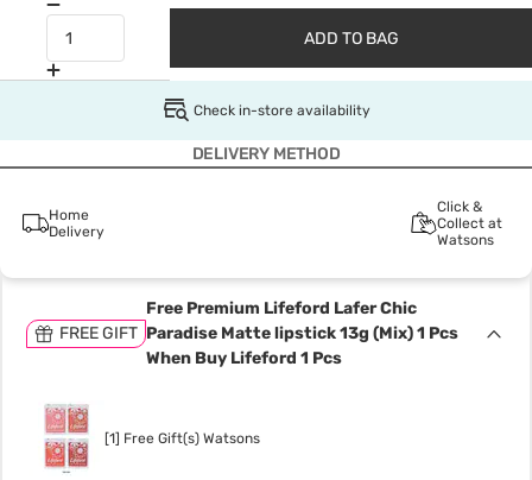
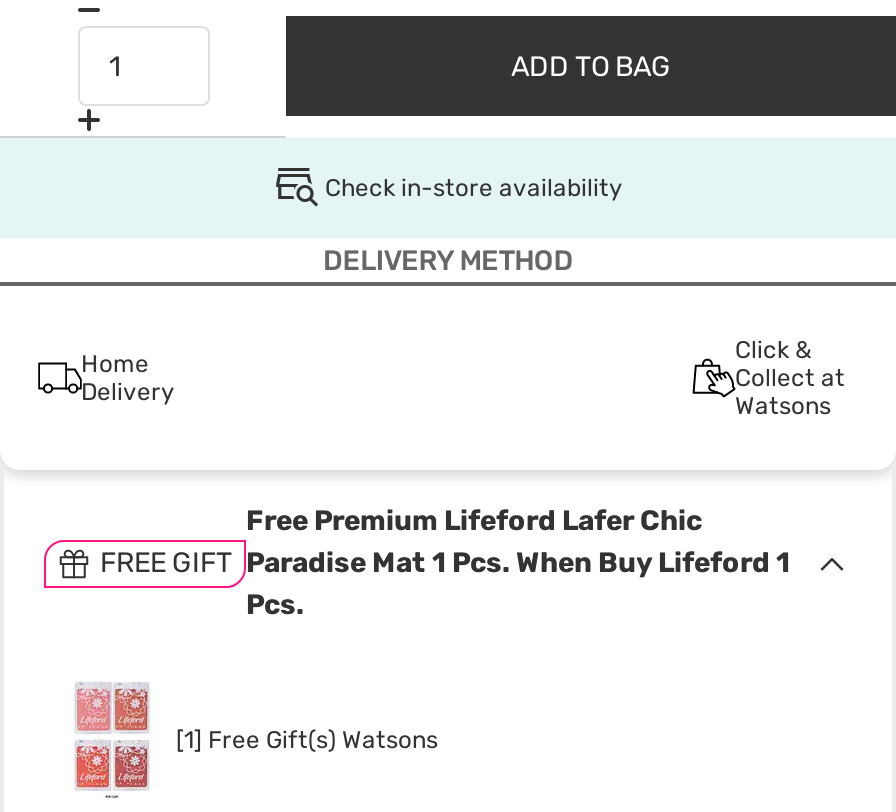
[146,323,458,368] Paradise Matte lipstick 13g (Mix) 1 Pcs | When Buy Lifeford 1 Pcs -> [246,546,790,622] Paradise Mat 1 Pcs. When Buy Lifeford 1 | Pcs.

